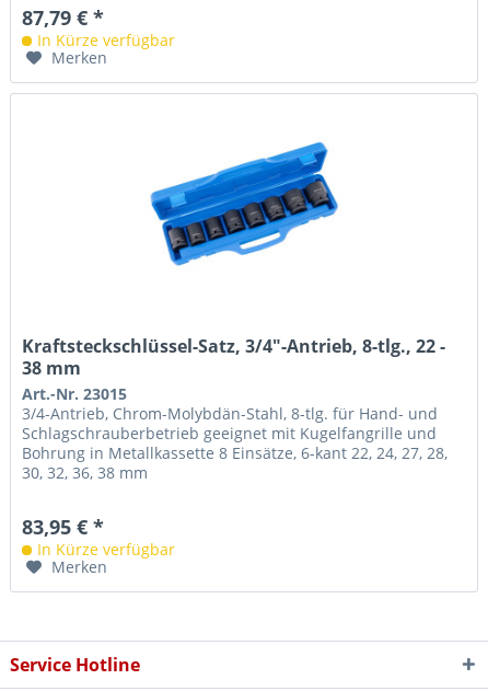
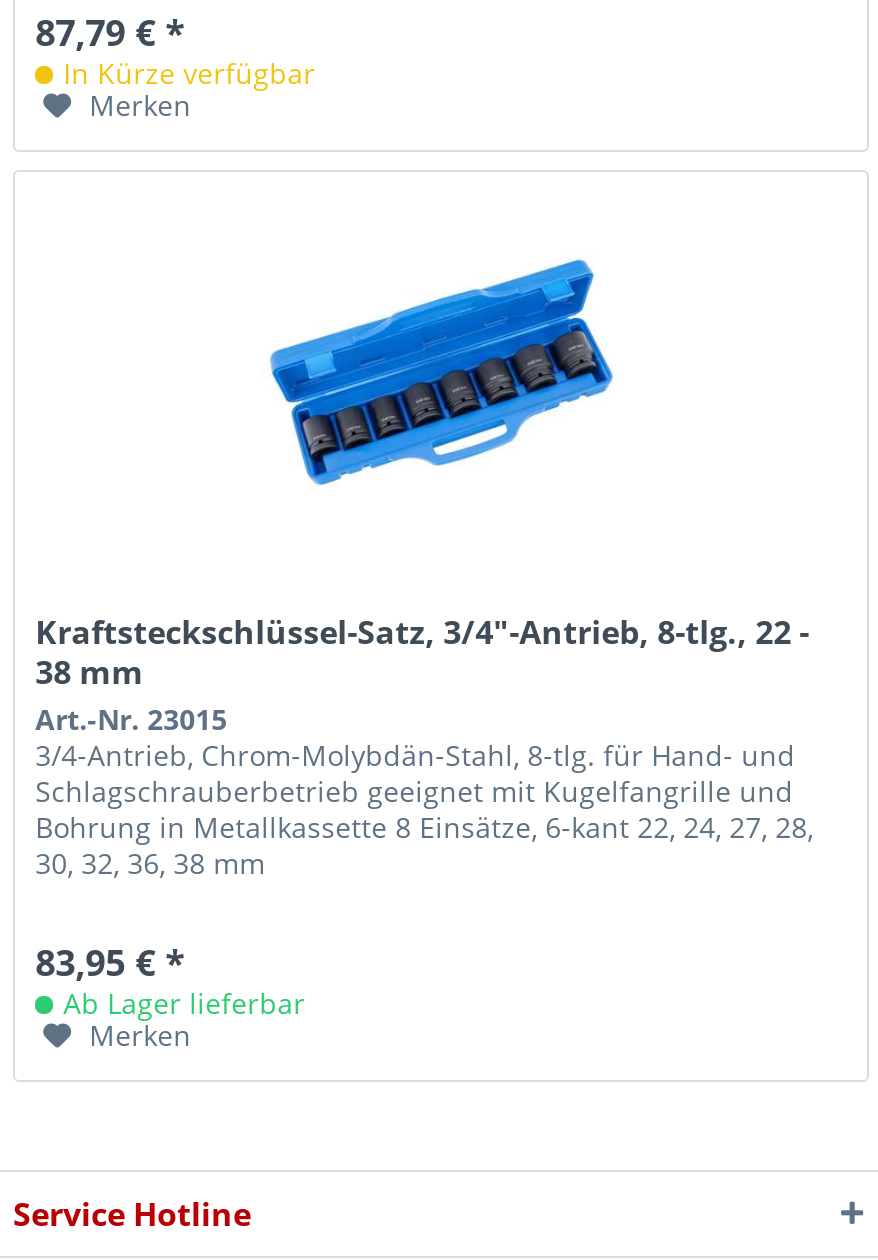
[37,538,175,559] In Kürze verfügbar -> [63,983,305,1021] Ab Lager lieferbar

